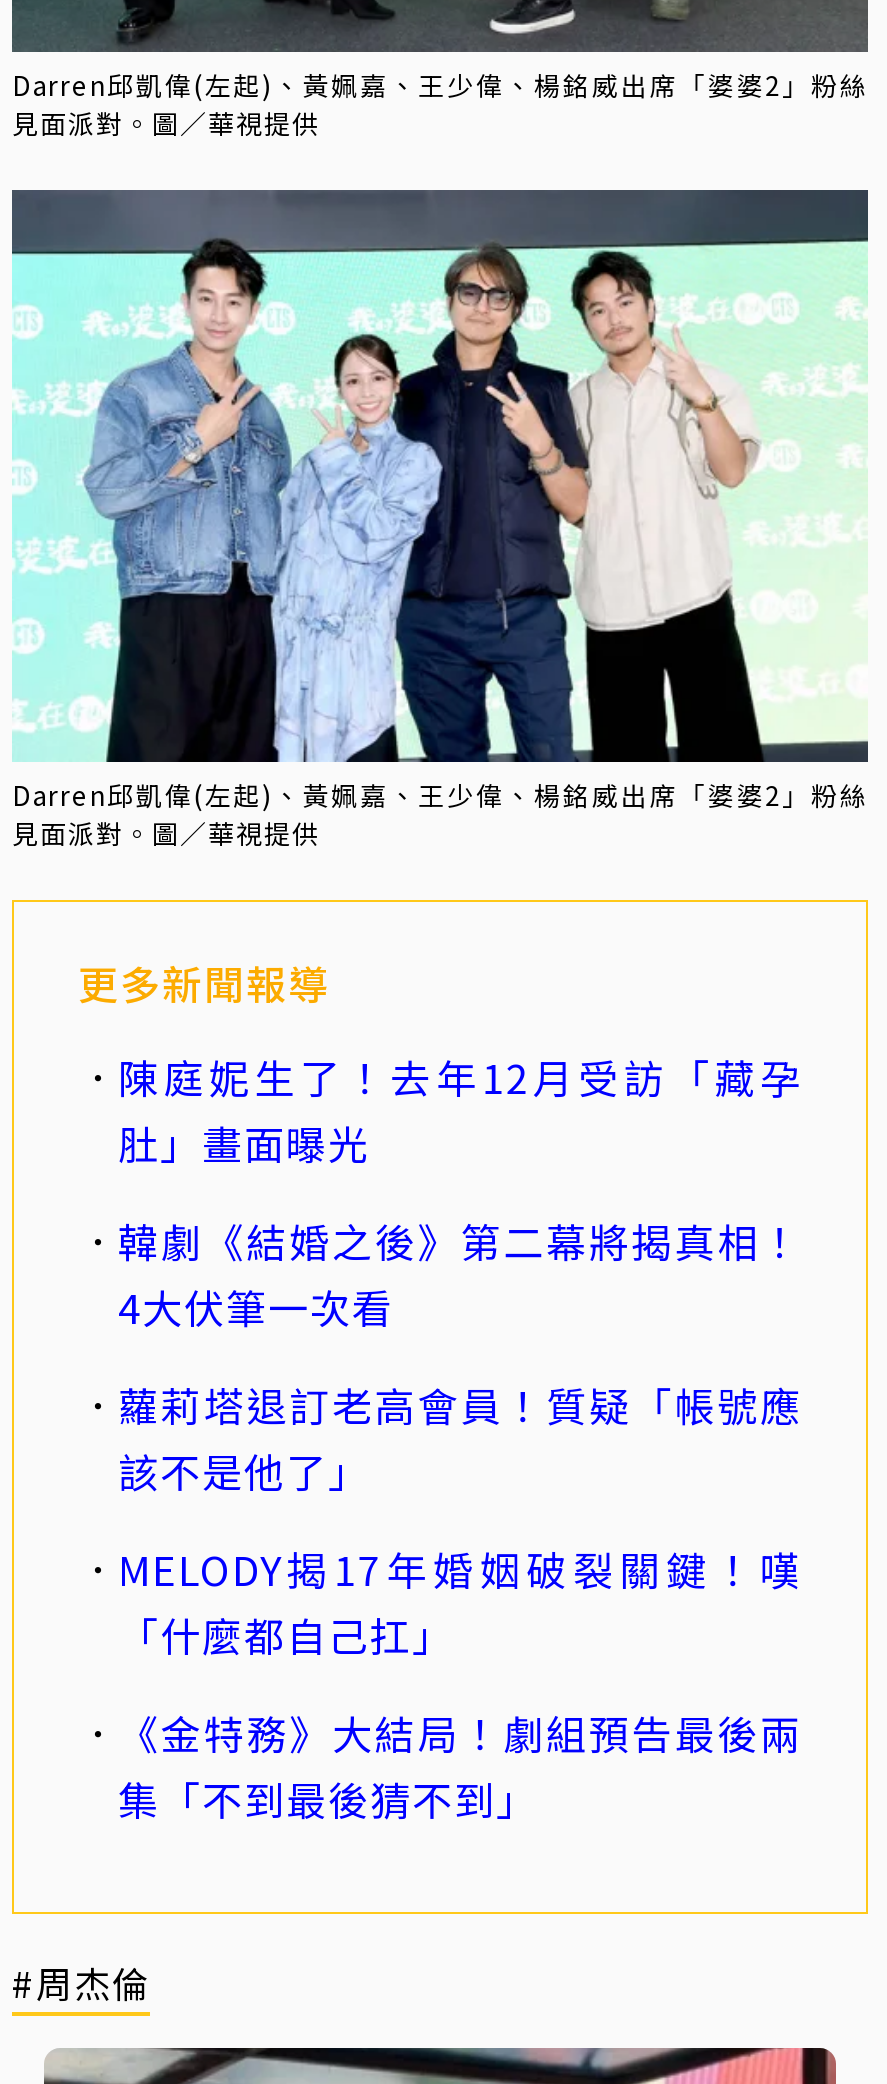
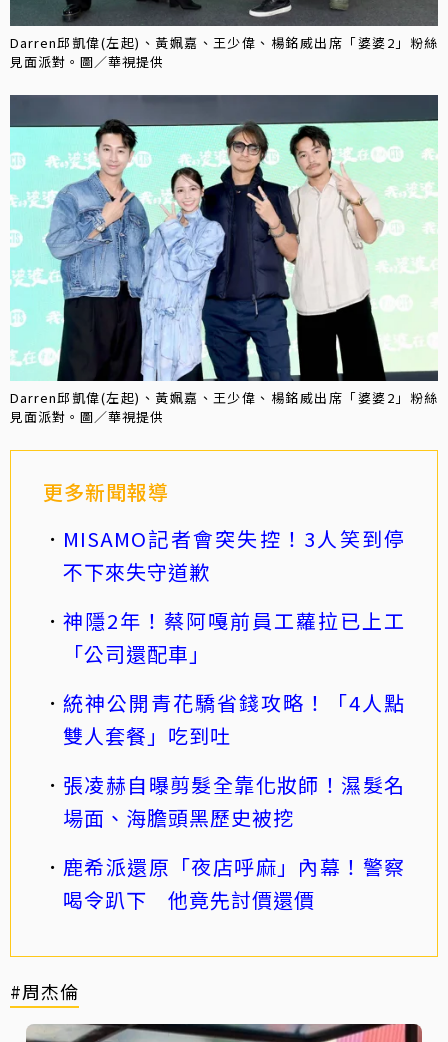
[118,1047,802,1171] 陳庭妮生了！去年12月受訪「藏孕 | 肚」畫面曝光 -> [63,524,405,586] MISAMO記者會突失控！3人笑到停 | 不下來失守道歉
[118,1211,802,1335] 韓劇《結婚之後》第二幕將揭真相！ | 4大伏筆一次看 -> [63,606,405,668] 神隱2年！蔡阿嘎前員工蘿拉已上工 | 「公司還配車」
[118,1375,802,1499] 蘿莉塔退訂老高會員！質疑「帳號應 | 該不是他了」 -> [63,688,405,750] 統神公開青花驕省錢攻略！「4人點 | 雙人套餐」吃到吐
[118,1539,802,1663] MELODY揭17年婚姻破裂關鍵！嘆 | 「什麼都自己扛」 -> [63,770,405,832] 張凌赫自曝剪髮全靠化妝師！濕髮名 | 場面、海膽頭黑歷史被挖
[118,1703,802,1827] 《金特務》大結局！劇組預告最後兩 | 集「不到最後猜不到」 -> [63,852,405,914] 鹿希派還原「夜店呼麻」內幕！警察 | 喝令趴下 他竟先討價還價

